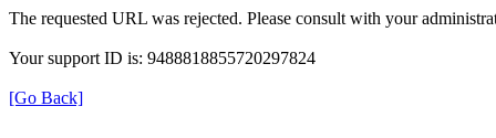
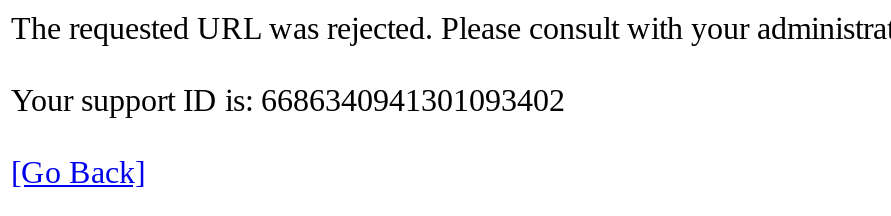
[9,49,316,67] Your support ID is: 9488818855720297824 -> [11,83,565,117] Your support ID is: 6686340941301093402

